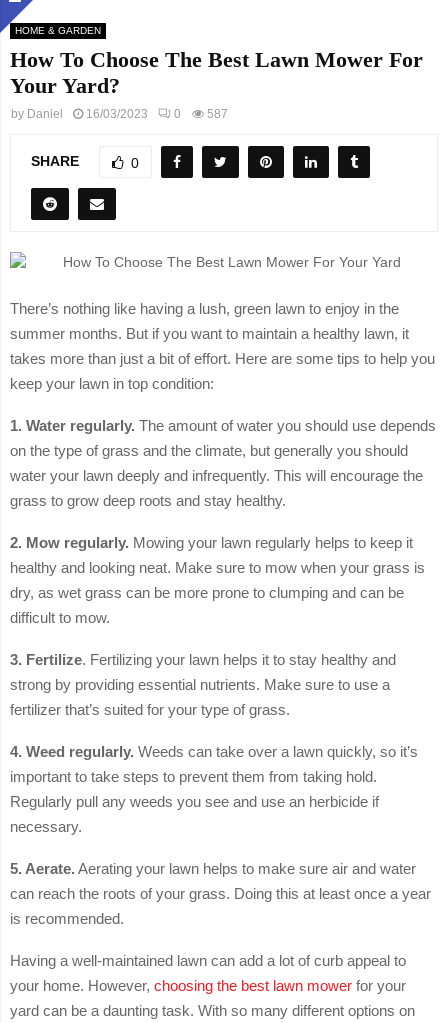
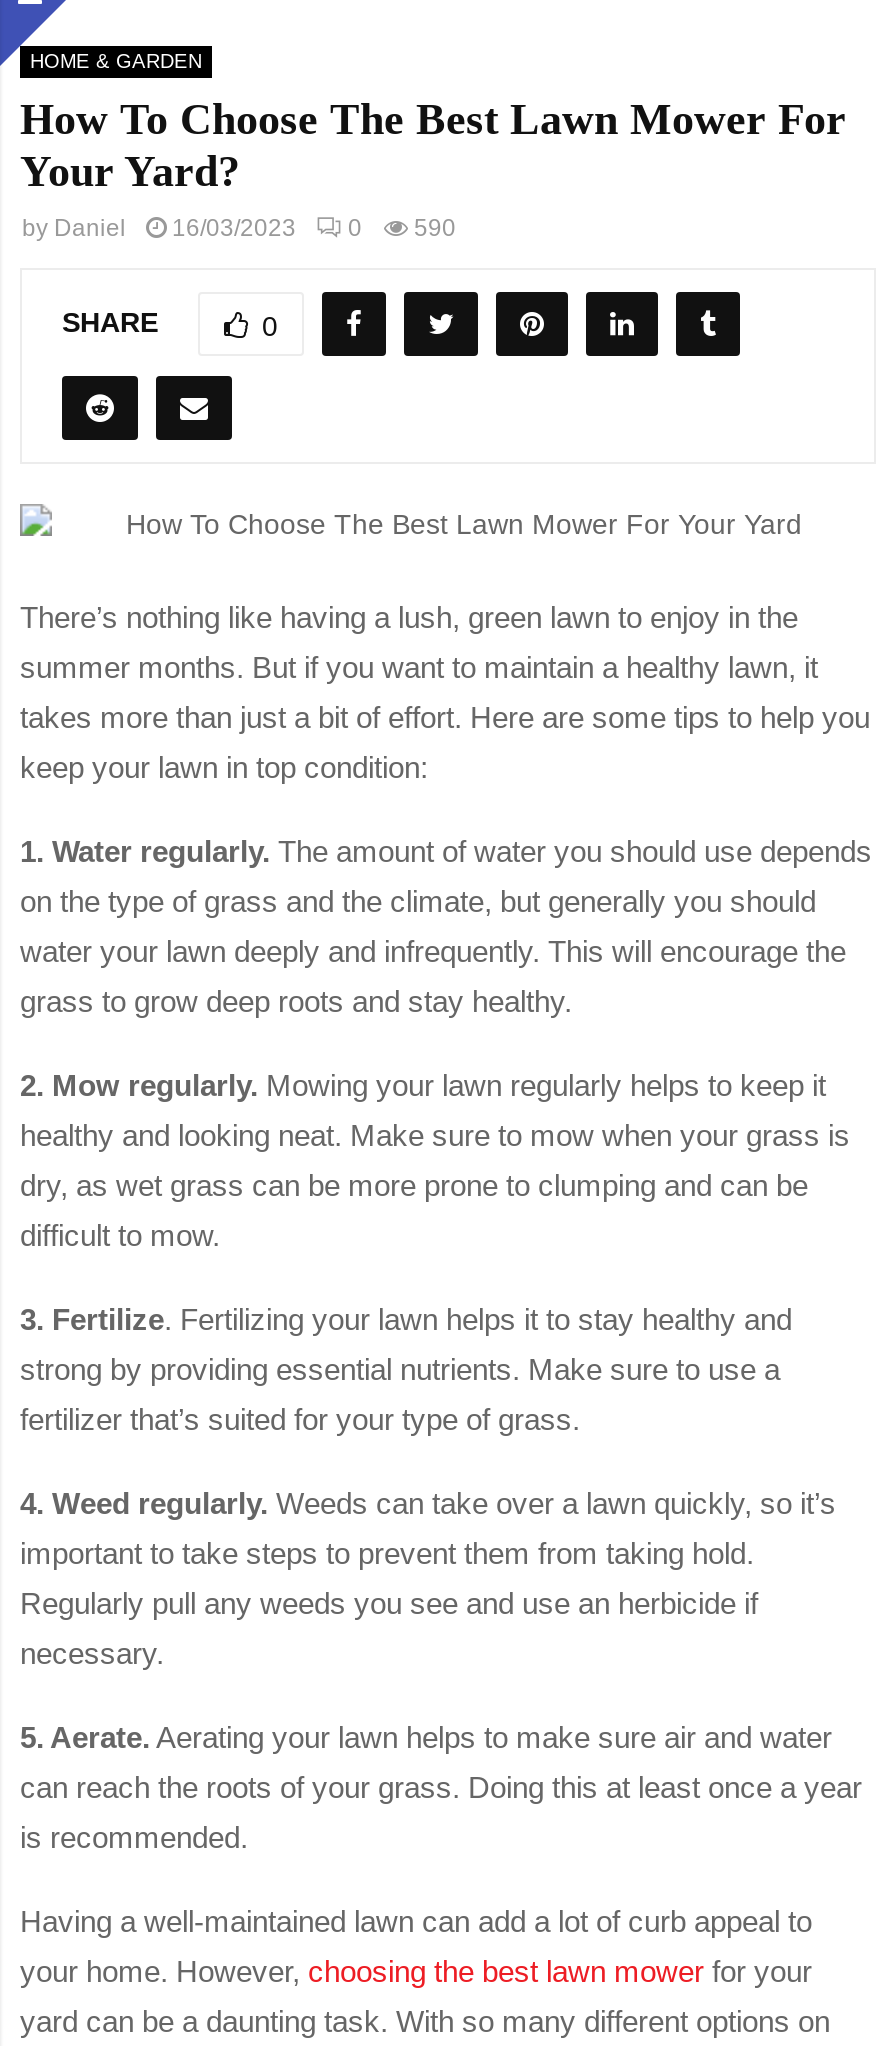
[11,107,228,121] by Daniel 16/03/2023 0 587 -> [22,214,456,242] by Daniel 16/03/2023 0 590

